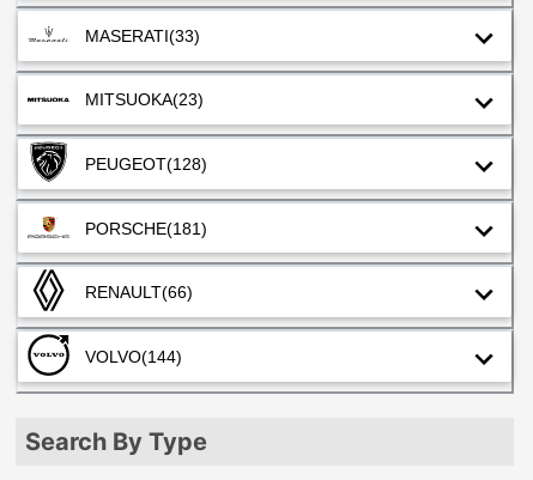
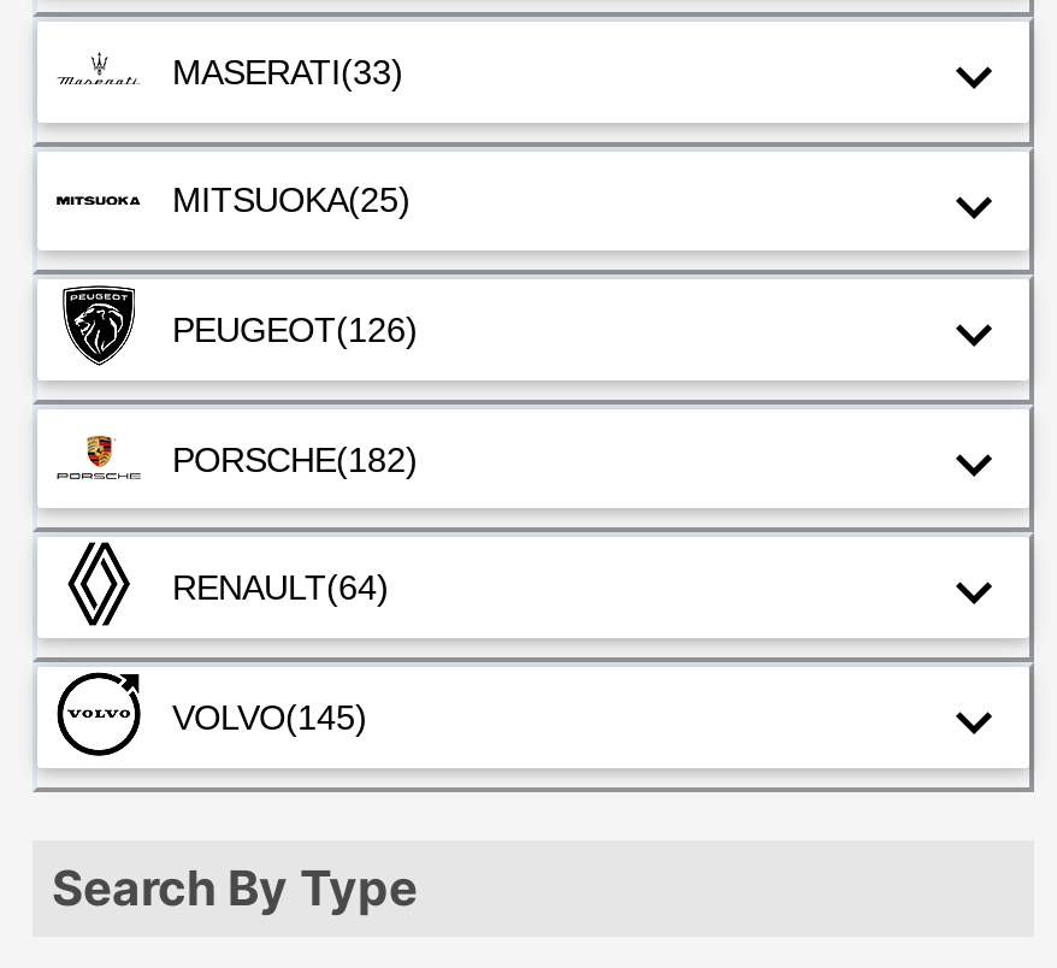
[85,90,204,110] MITSUOKA(23) -> [172,182,411,220] MITSUOKA(25)
[85,154,207,174] PEUGEOT(128) -> [172,311,418,349] PEUGEOT(126)
[85,219,207,238] PORSCHE(181) -> [172,440,418,478] PORSCHE(182)
[85,283,193,302] RENAULT(66) -> [172,569,389,607] RENAULT(64)
[85,347,182,366] VOLVO(144) -> [172,698,367,736] VOLVO(145)

